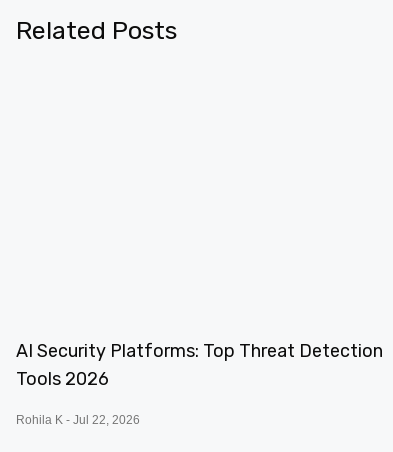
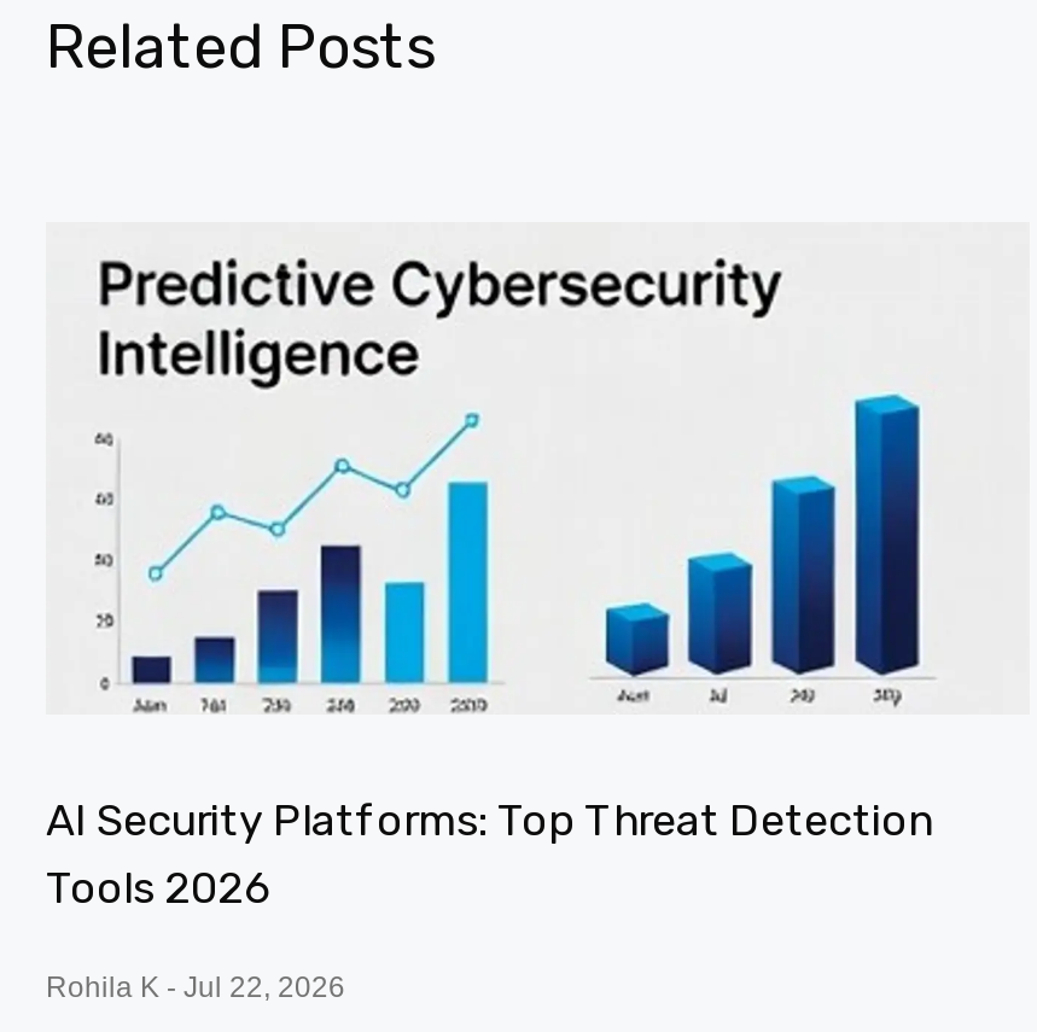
none -> [92,255,932,716] [image]

